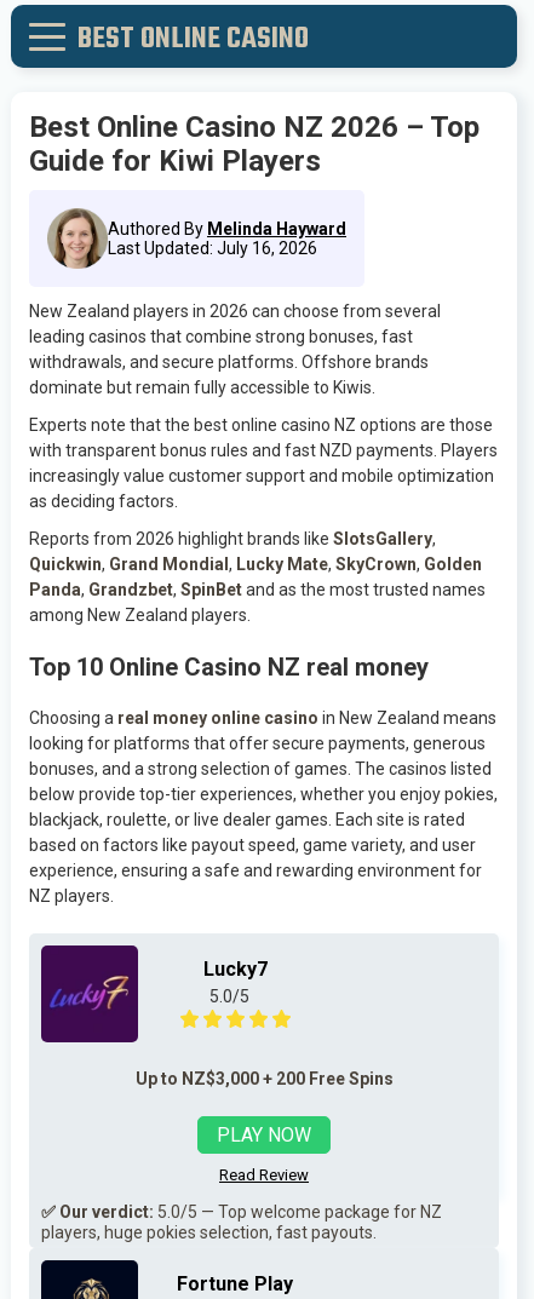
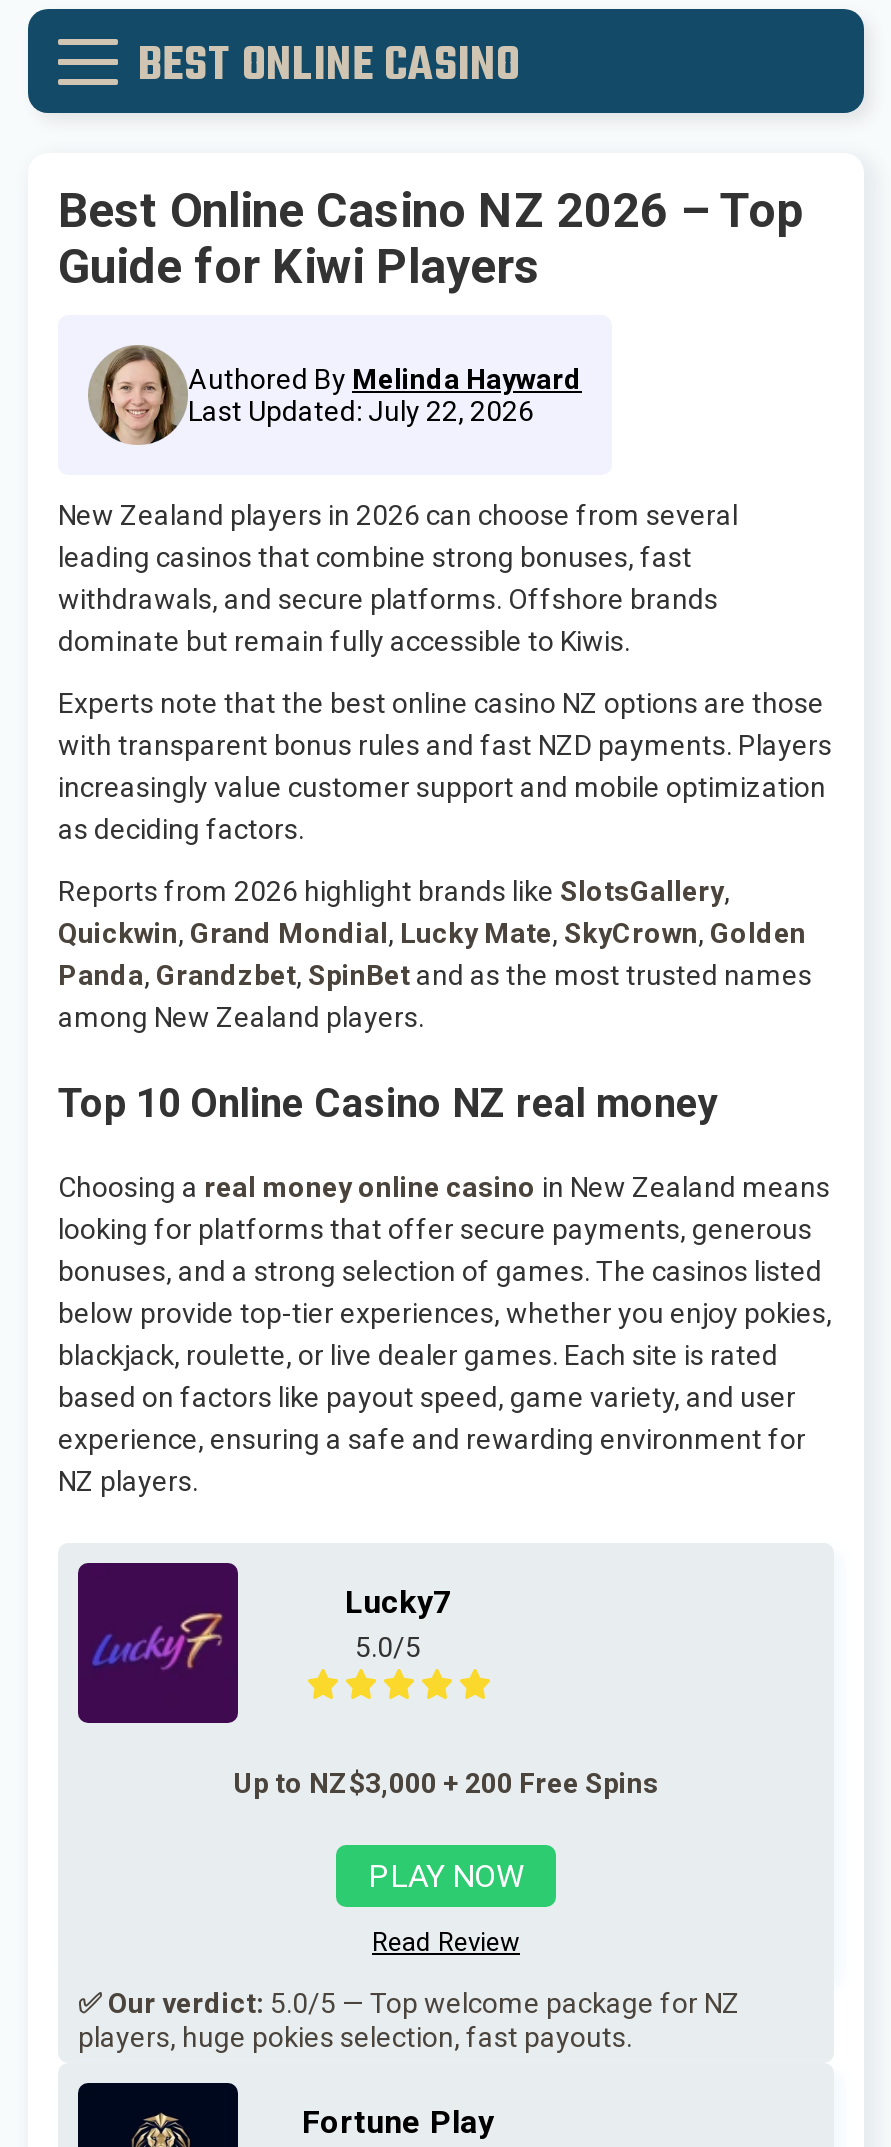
[108,238,317,258] Last Updated: July 16, 2026 -> [188,395,534,427] Last Updated: July 22, 2026

